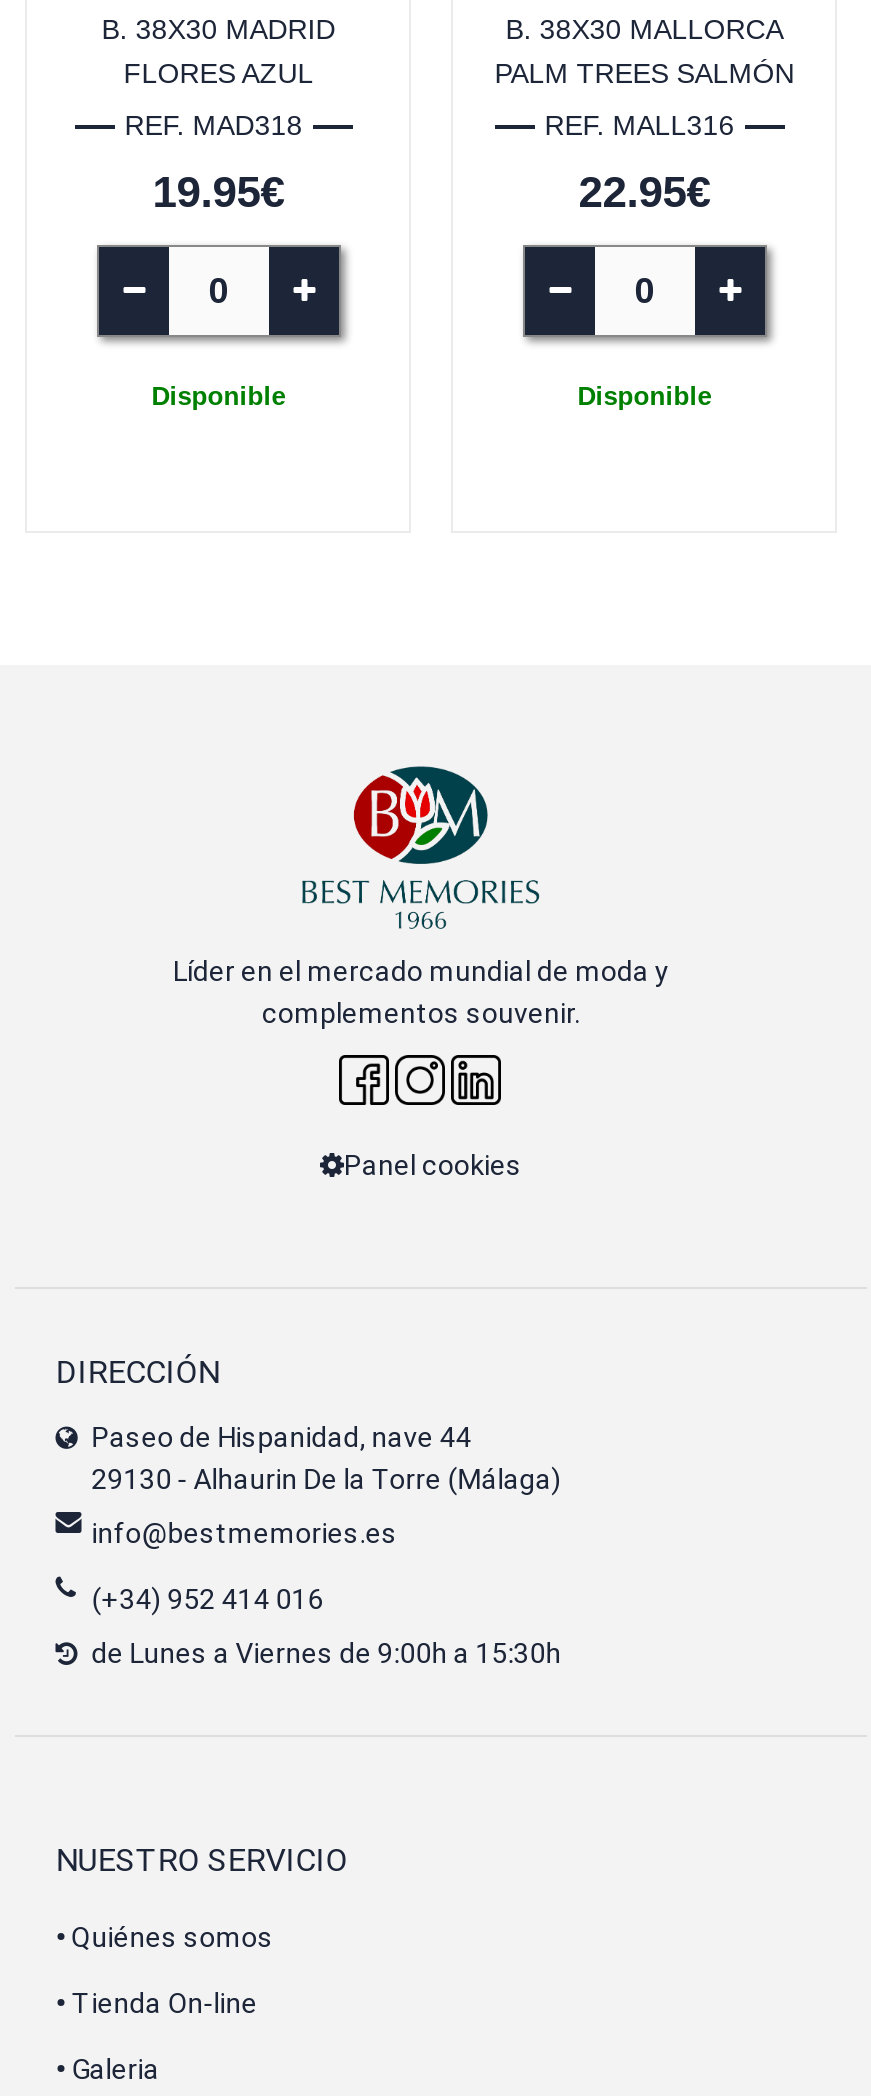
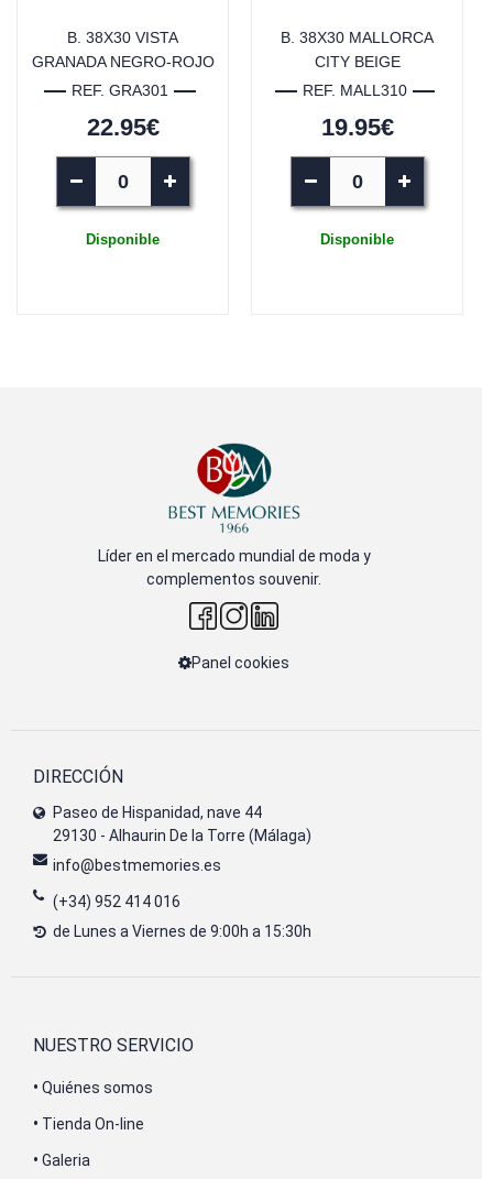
[101,13,335,89] B. 38X30 MADRID | FLORES AZUL -> [32,29,214,70] B. 38X30 VISTA | GRANADA NEGRO-ROJO
[494,57,794,89] PALM TREES SALMÓN -> [314,53,400,70] CITY BEIGE
[124,109,302,141] REF. MAD318 -> [72,81,169,99] REF. GRA301
[544,109,734,141] REF. MALL316 -> [302,81,407,99] REF. MALL310
[152,167,284,217] 19.95€ -> [87,113,159,141] 22.95€
[578,167,710,217] 22.95€ -> [321,113,394,141] 19.95€

